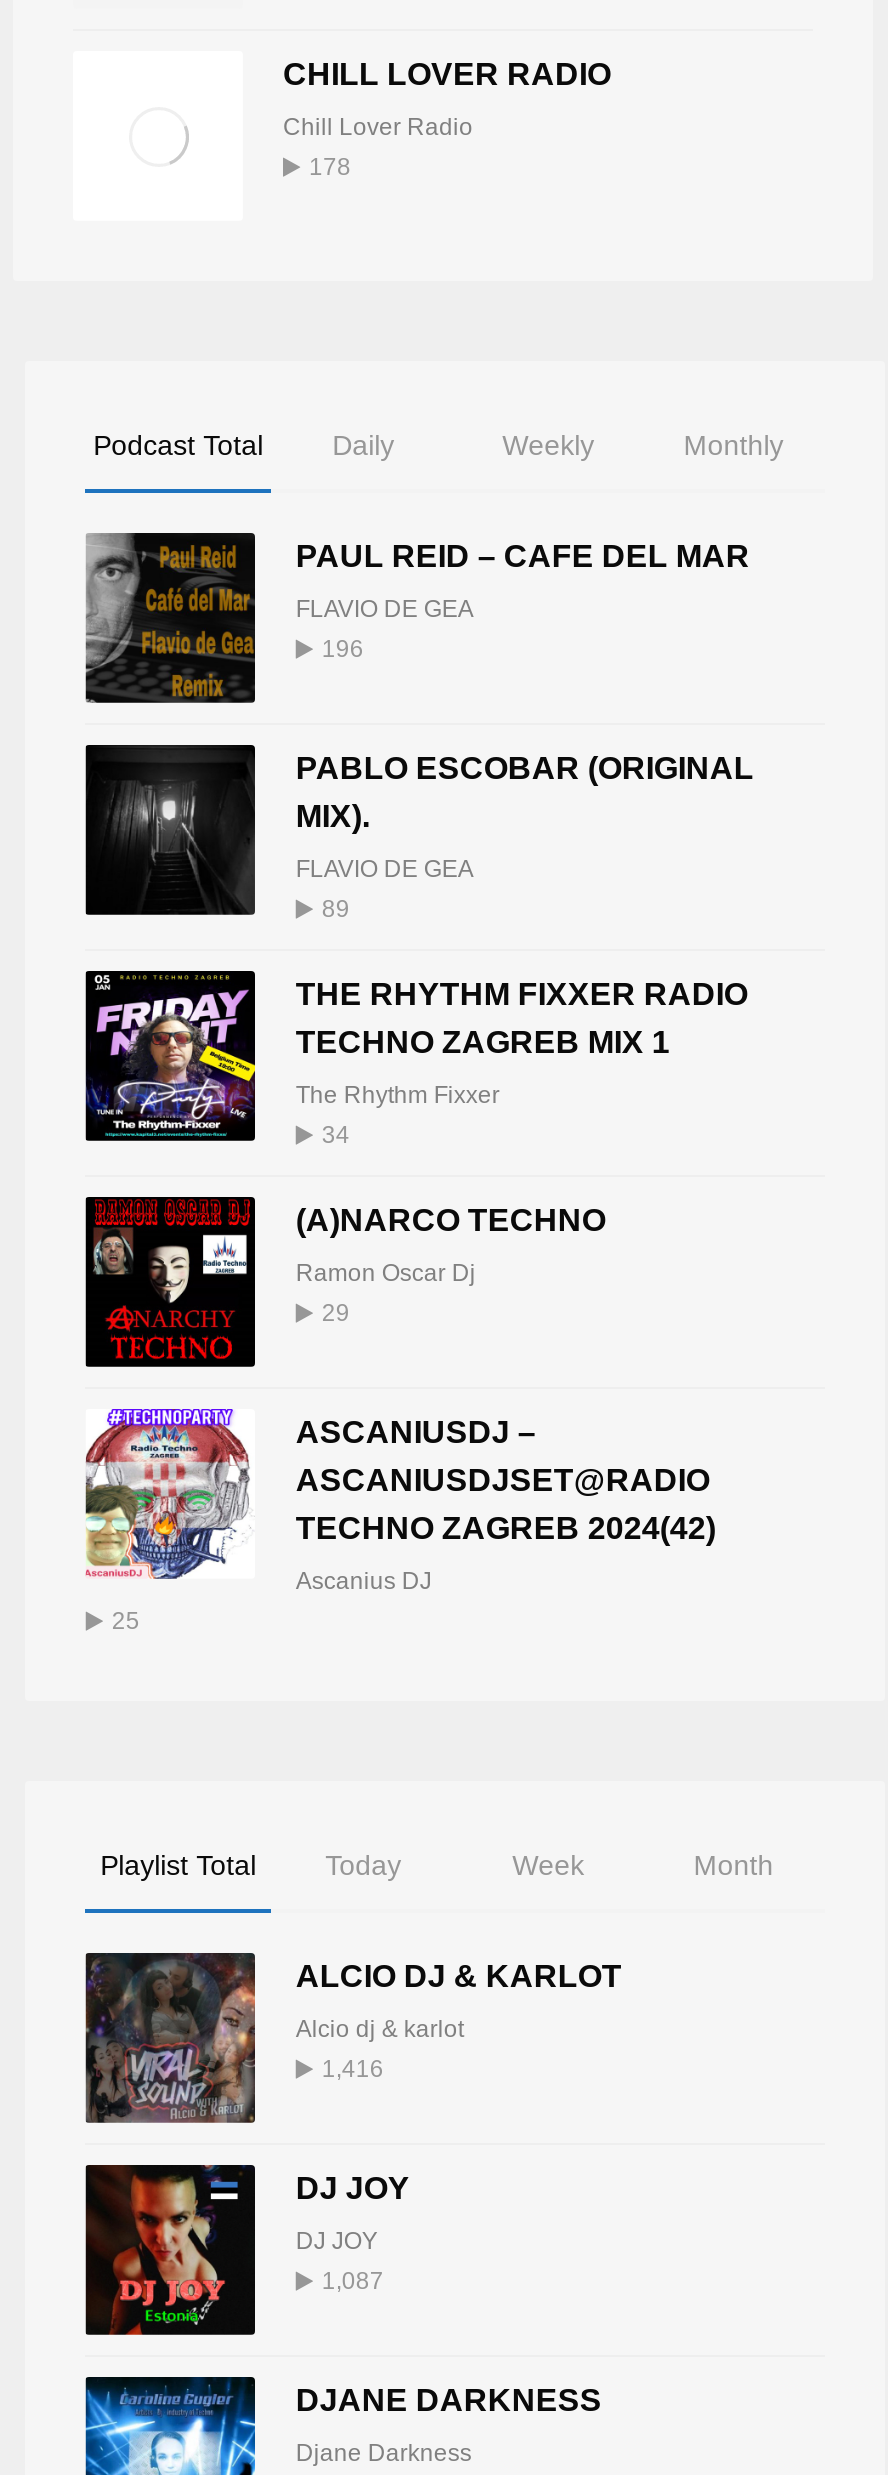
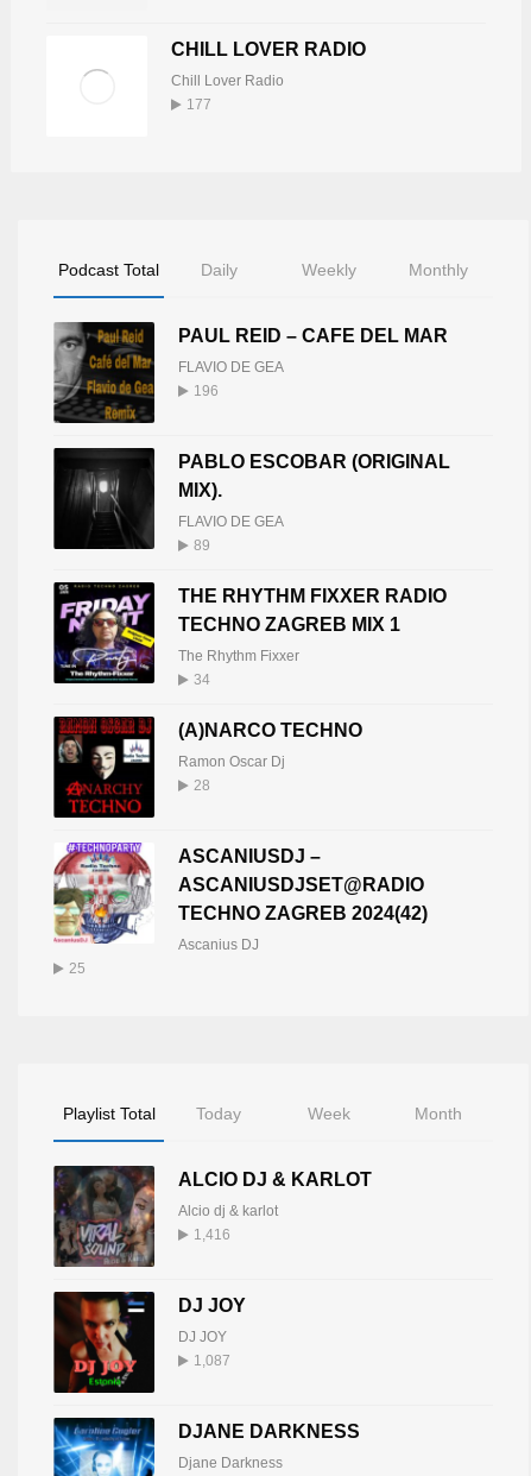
[309,153,351,181] 178 -> [187,96,211,113] 177
[322,1299,350,1327] 29 -> [194,777,211,794] 28

